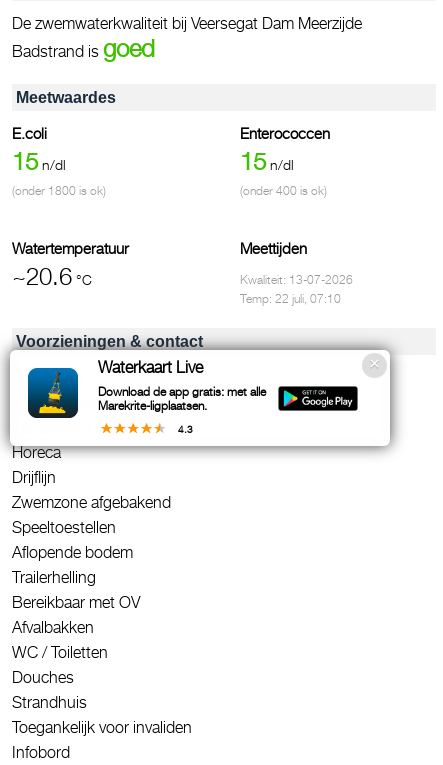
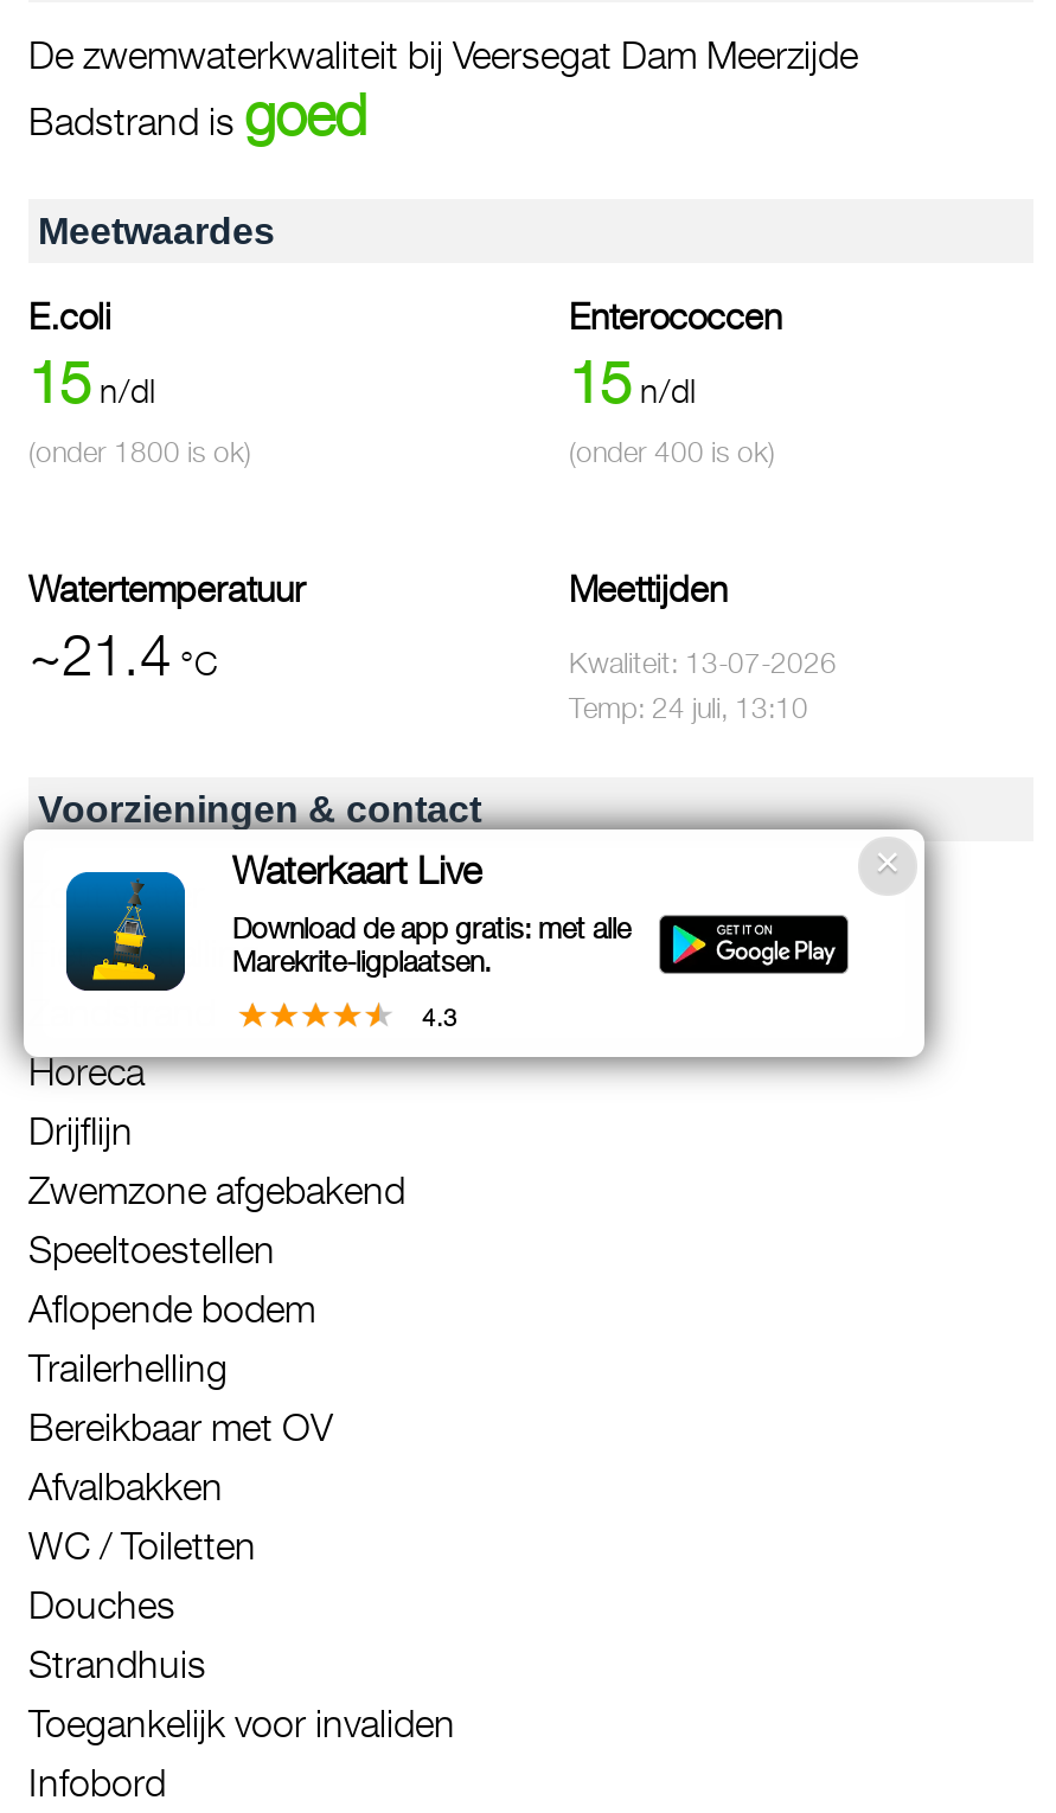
[12,262,92,290] ~20.6 °C -> [28,621,218,687] ~21.4 °C
[240,291,341,306] Temp: 22 juli, 07:10 -> [569,690,808,725] Temp: 24 juli, 13:10

